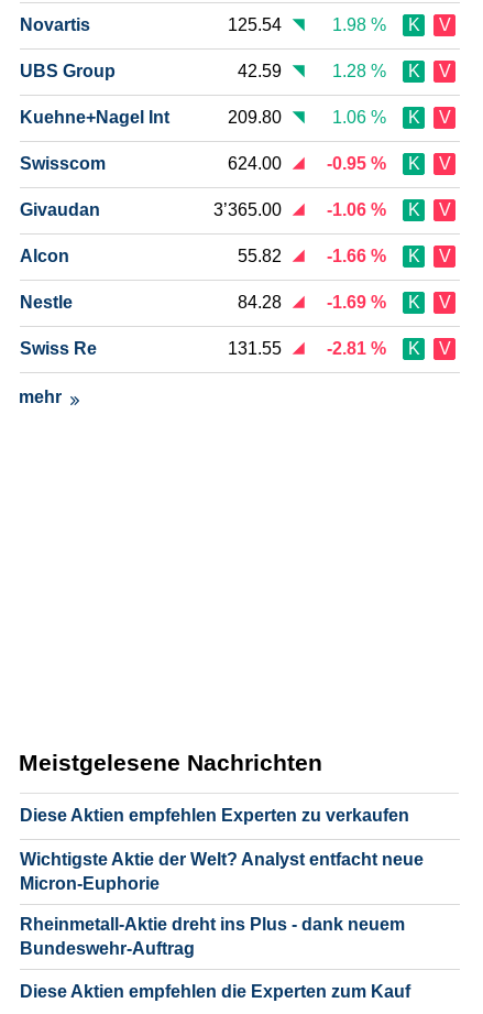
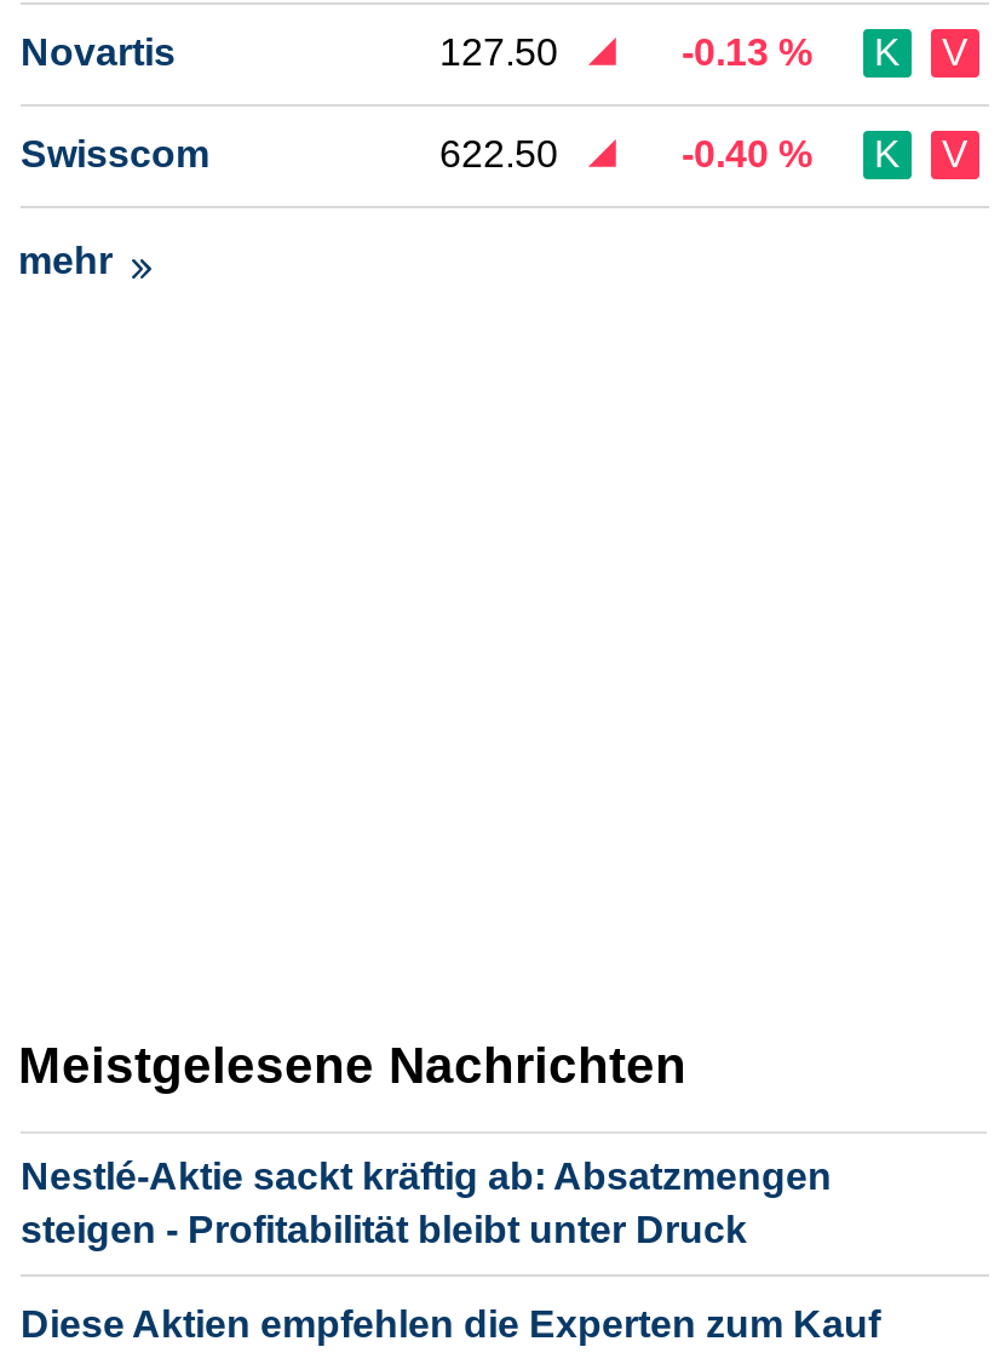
[20,15,451,127] 125.54 | 1.98 % | K | V | UBS Group | 42.59 | 1.28 % | K | V | Kuehne+Nagel Int | 209.80 | 1.06 % -> [439,31,812,73] 127.50 | -0.13 %
[20,154,451,358] 624.00 | -0.95 % | K | V | Givaudan | 3’365.00 | -1.06 % | K | V | Alcon | 55.82 | -1.66 % | K | V | Nestle | 84.28 | -1.69 % | K | V | Swiss Re | 131.55 | -2.81 % -> [439,133,812,174] 622.50 | -0.40 %
[20,806,424,958] Diese Aktien empfehlen Experten zu verkaufen | Wichtigste Aktie der Welt? Analyst entfacht neue | Micron-Euphorie | Rheinmetall-Aktie dreht ins Plus - dank neuem | Bundeswehr-Auftrag -> [21,1156,832,1250] Nestlé-Aktie sackt kräftig ab: Absatzmengen | steigen - Profitabilität bleibt unter Druck

